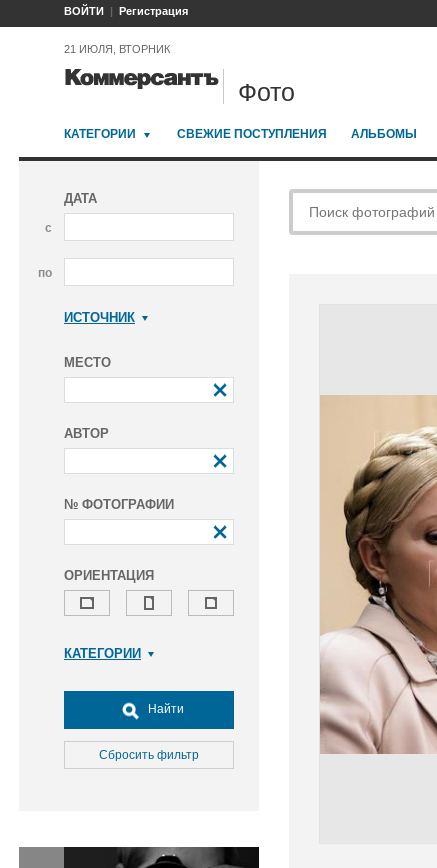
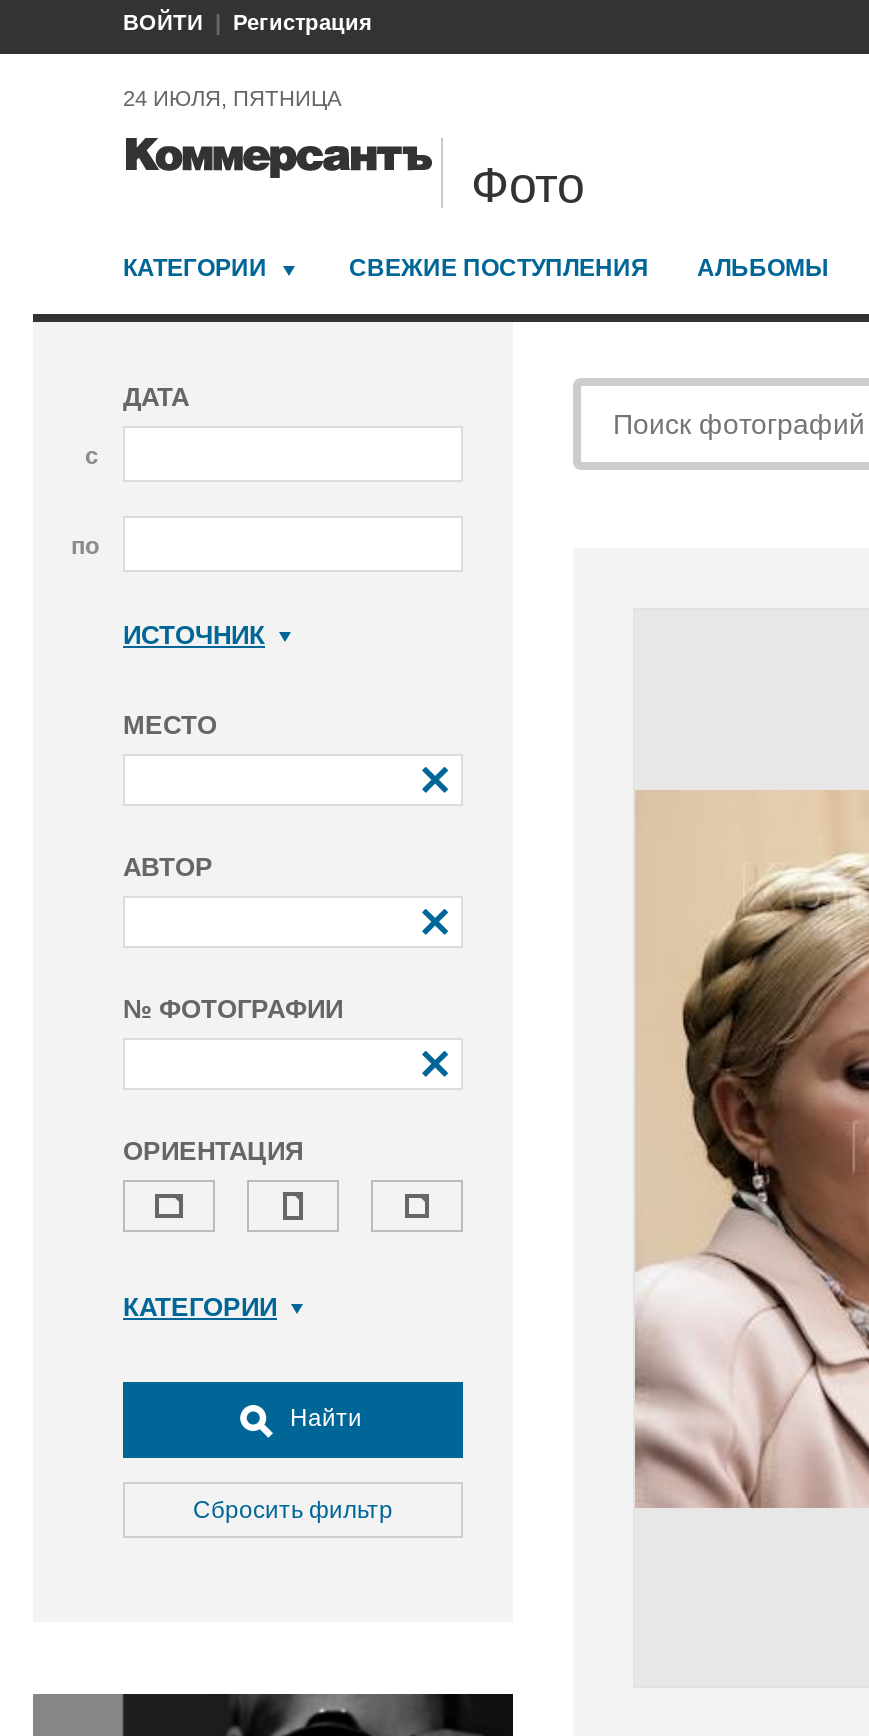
[64,43,170,55] 21 ИЮЛЯ, ВТОРНИК -> [123,86,341,110] 24 ИЮЛЯ, ПЯТНИЦА

